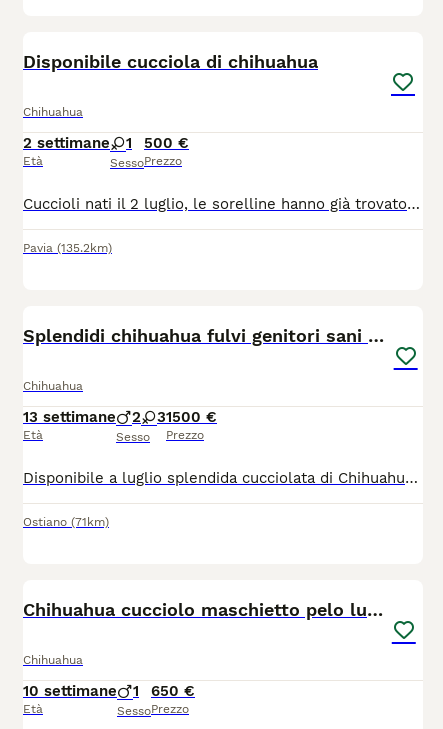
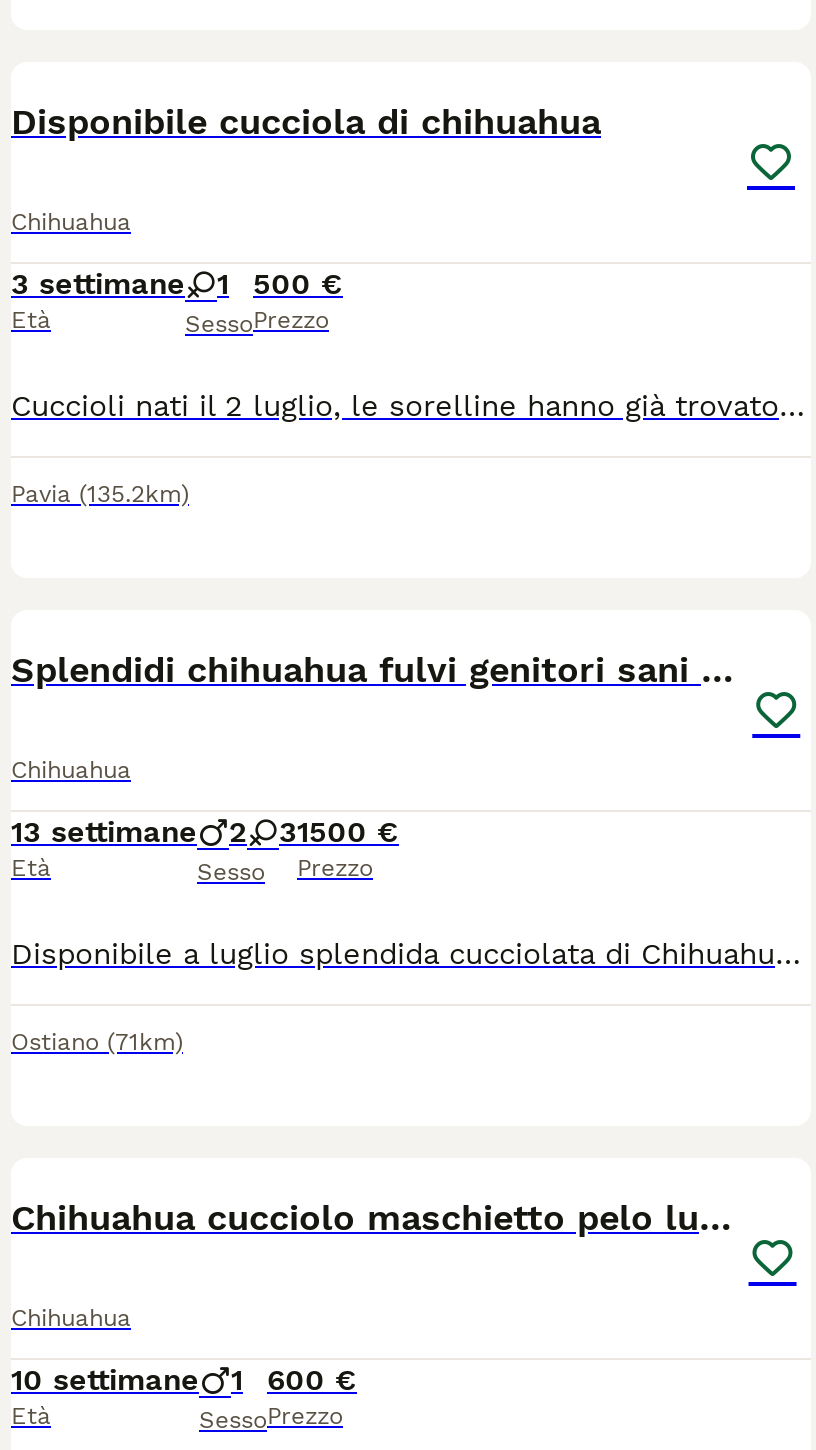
[23,134,189,152] 2 settimane 1 500 € -> [11,266,343,302] 3 settimane 1 500 €
[23,682,195,700] 10 settimane 1 650 € -> [11,1362,357,1398] 10 settimane 1 600 €

